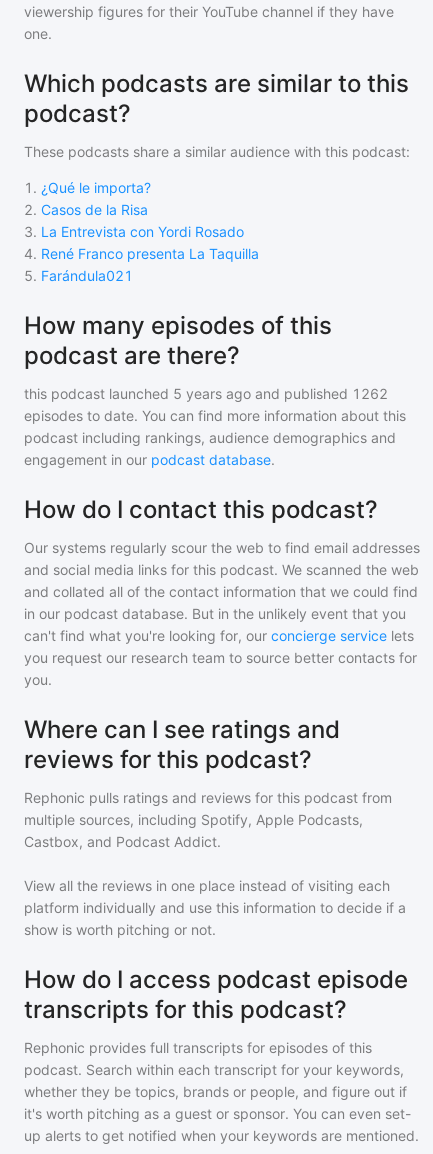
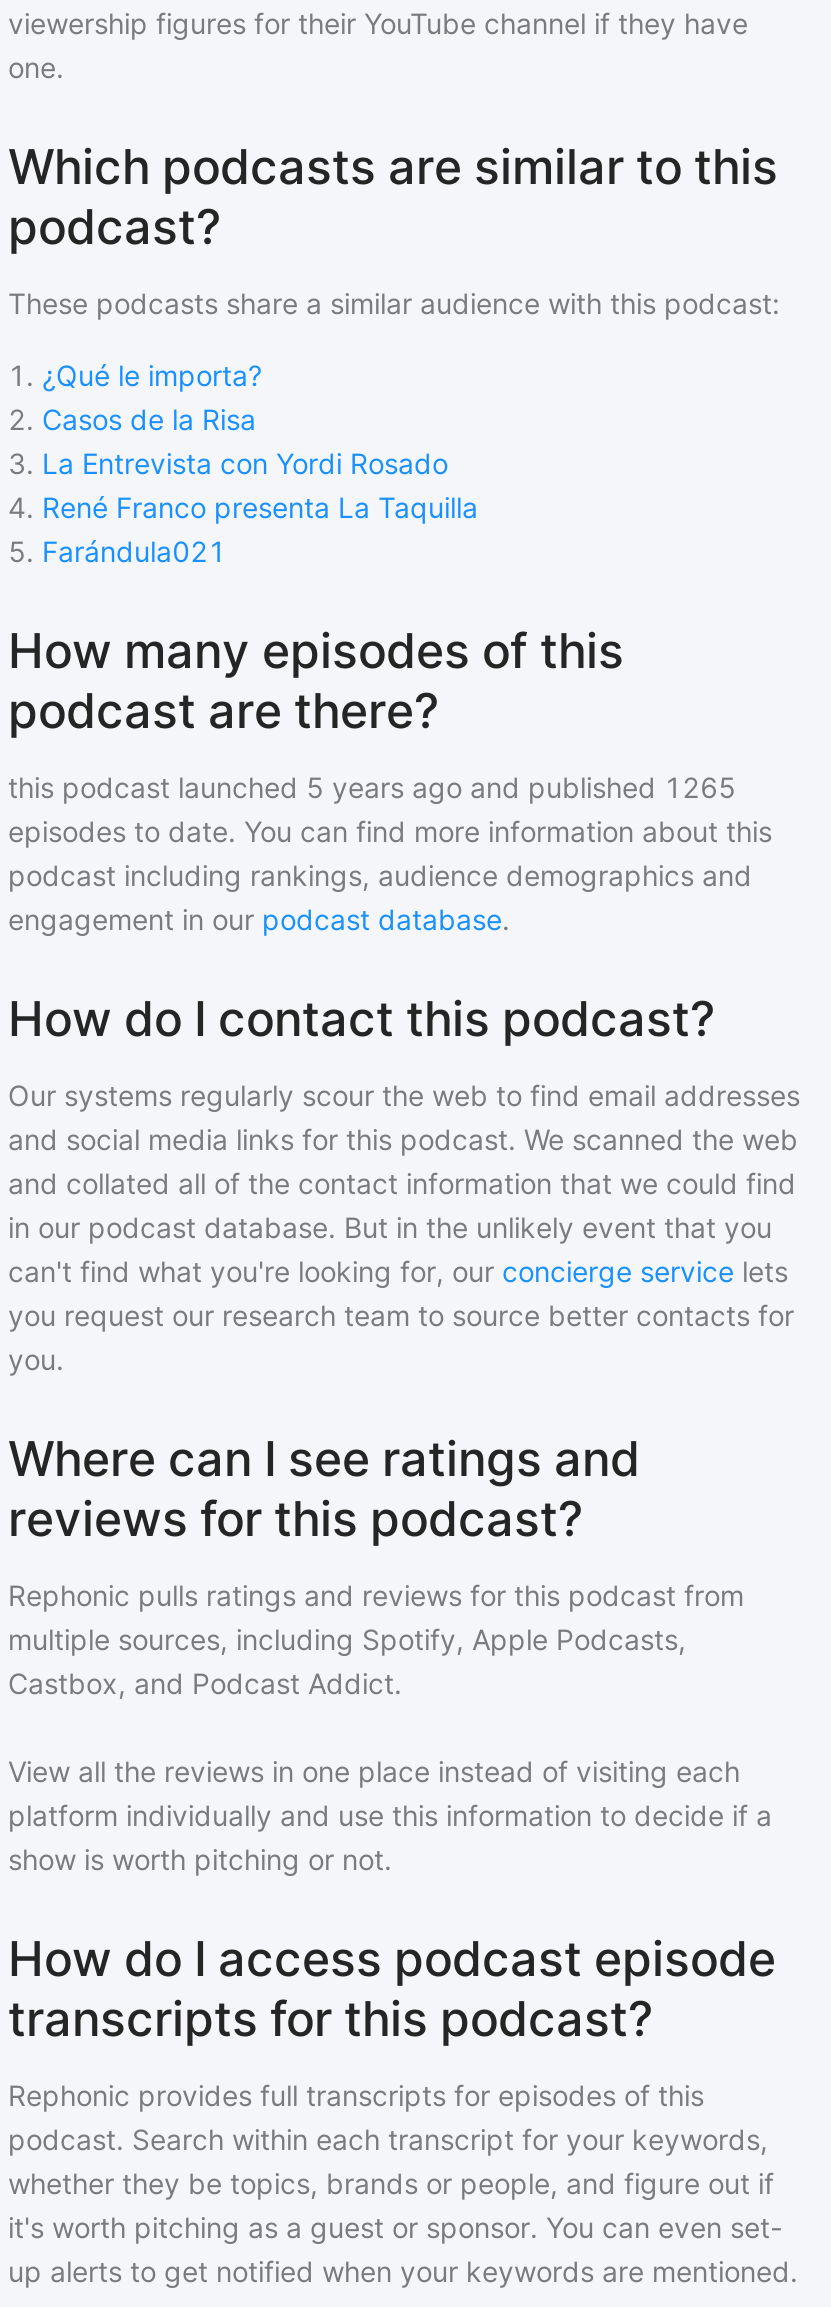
[24,385,388,402] this podcast launched 5 years ago and published 1262 -> [8,770,736,804] this podcast launched 5 years ago and published 1265

